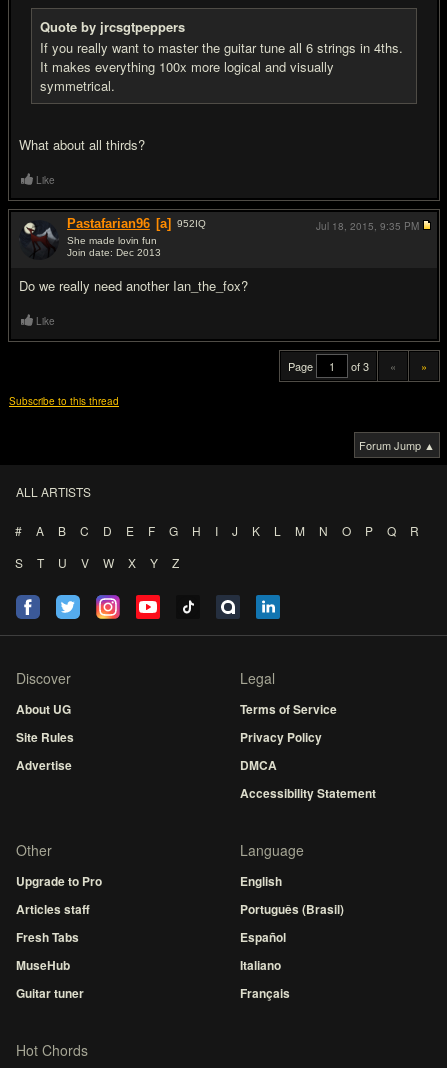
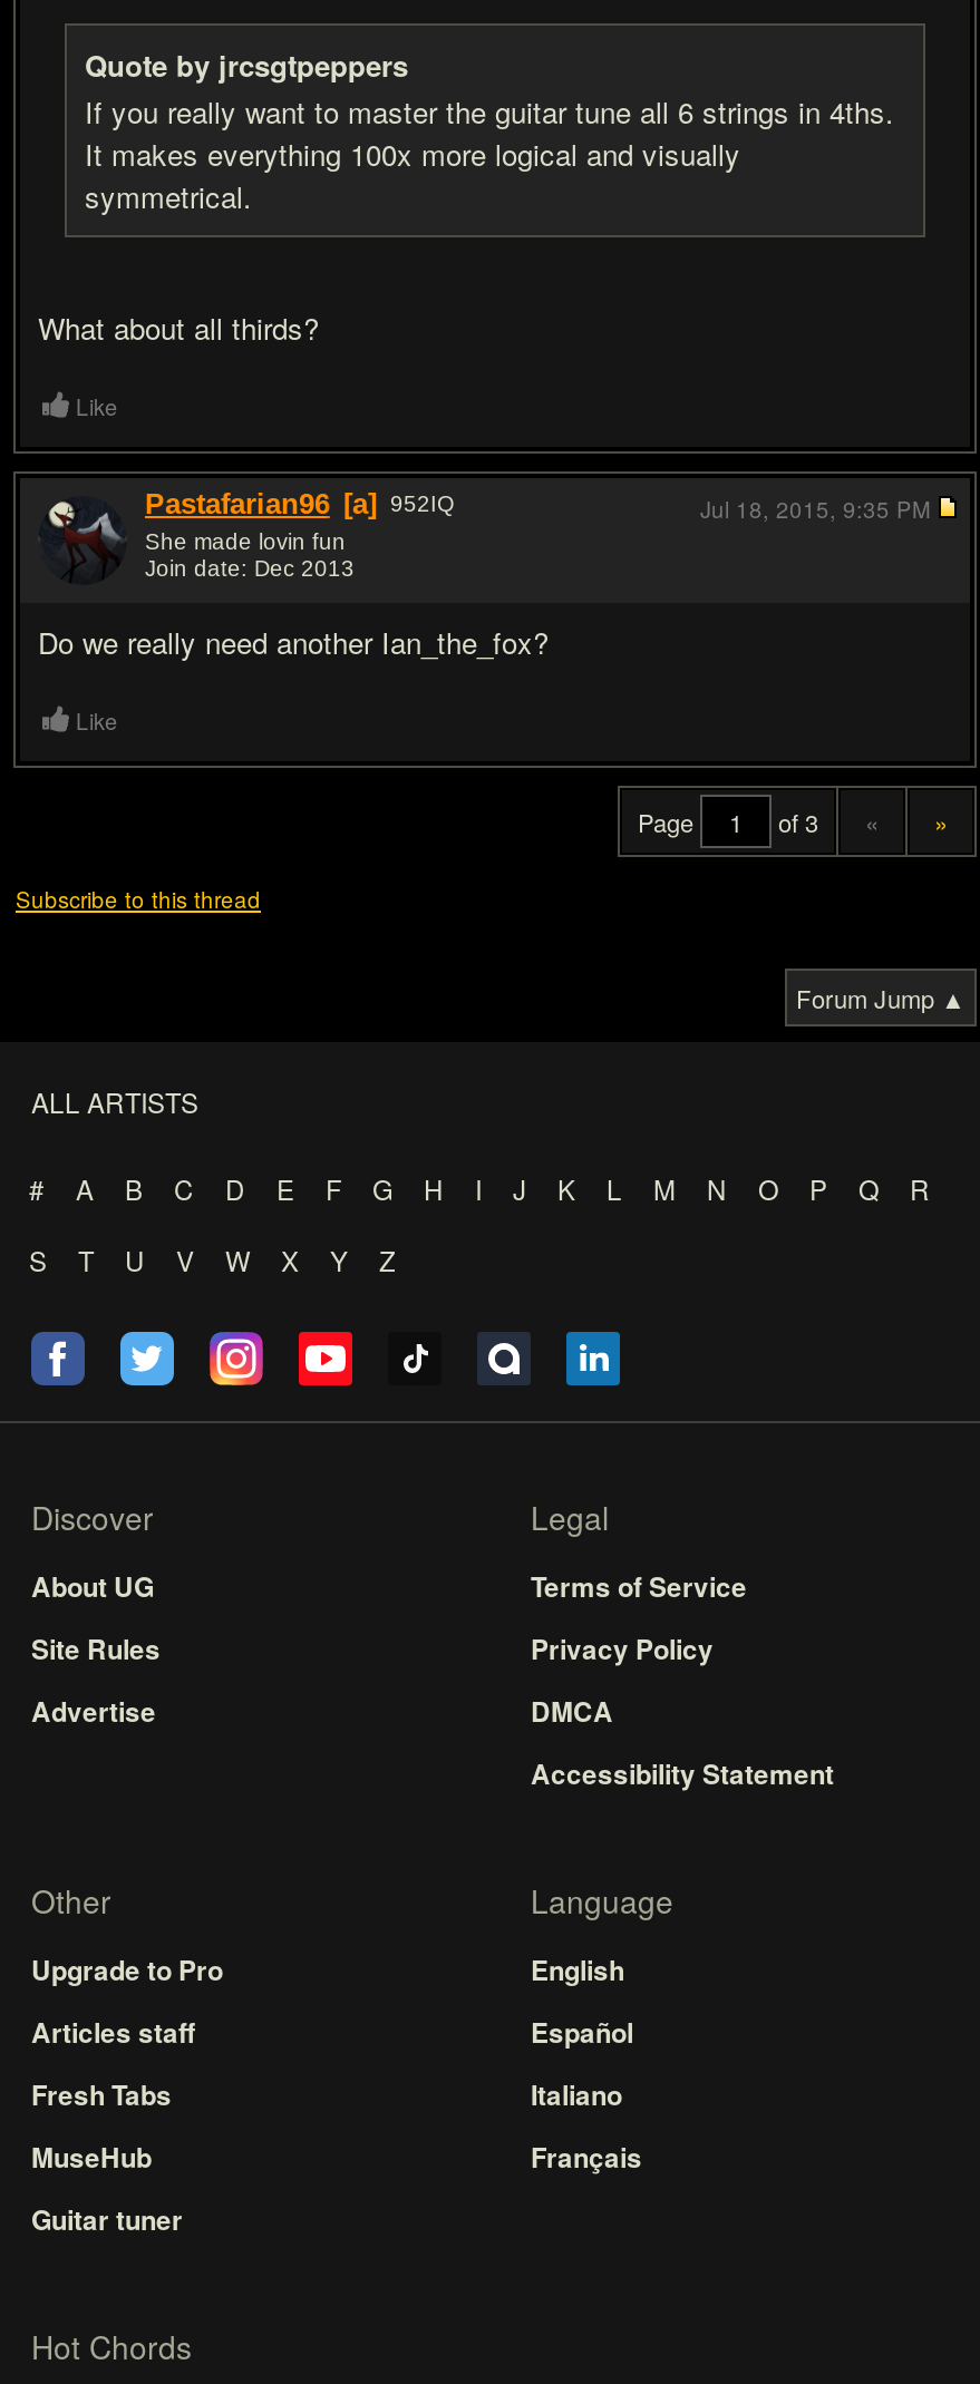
[240,900,344,918] Português (Brasil) -> none
moved [240,928,290,1002] -> [531,2012,642,2177]: Español | Italiano | Français

